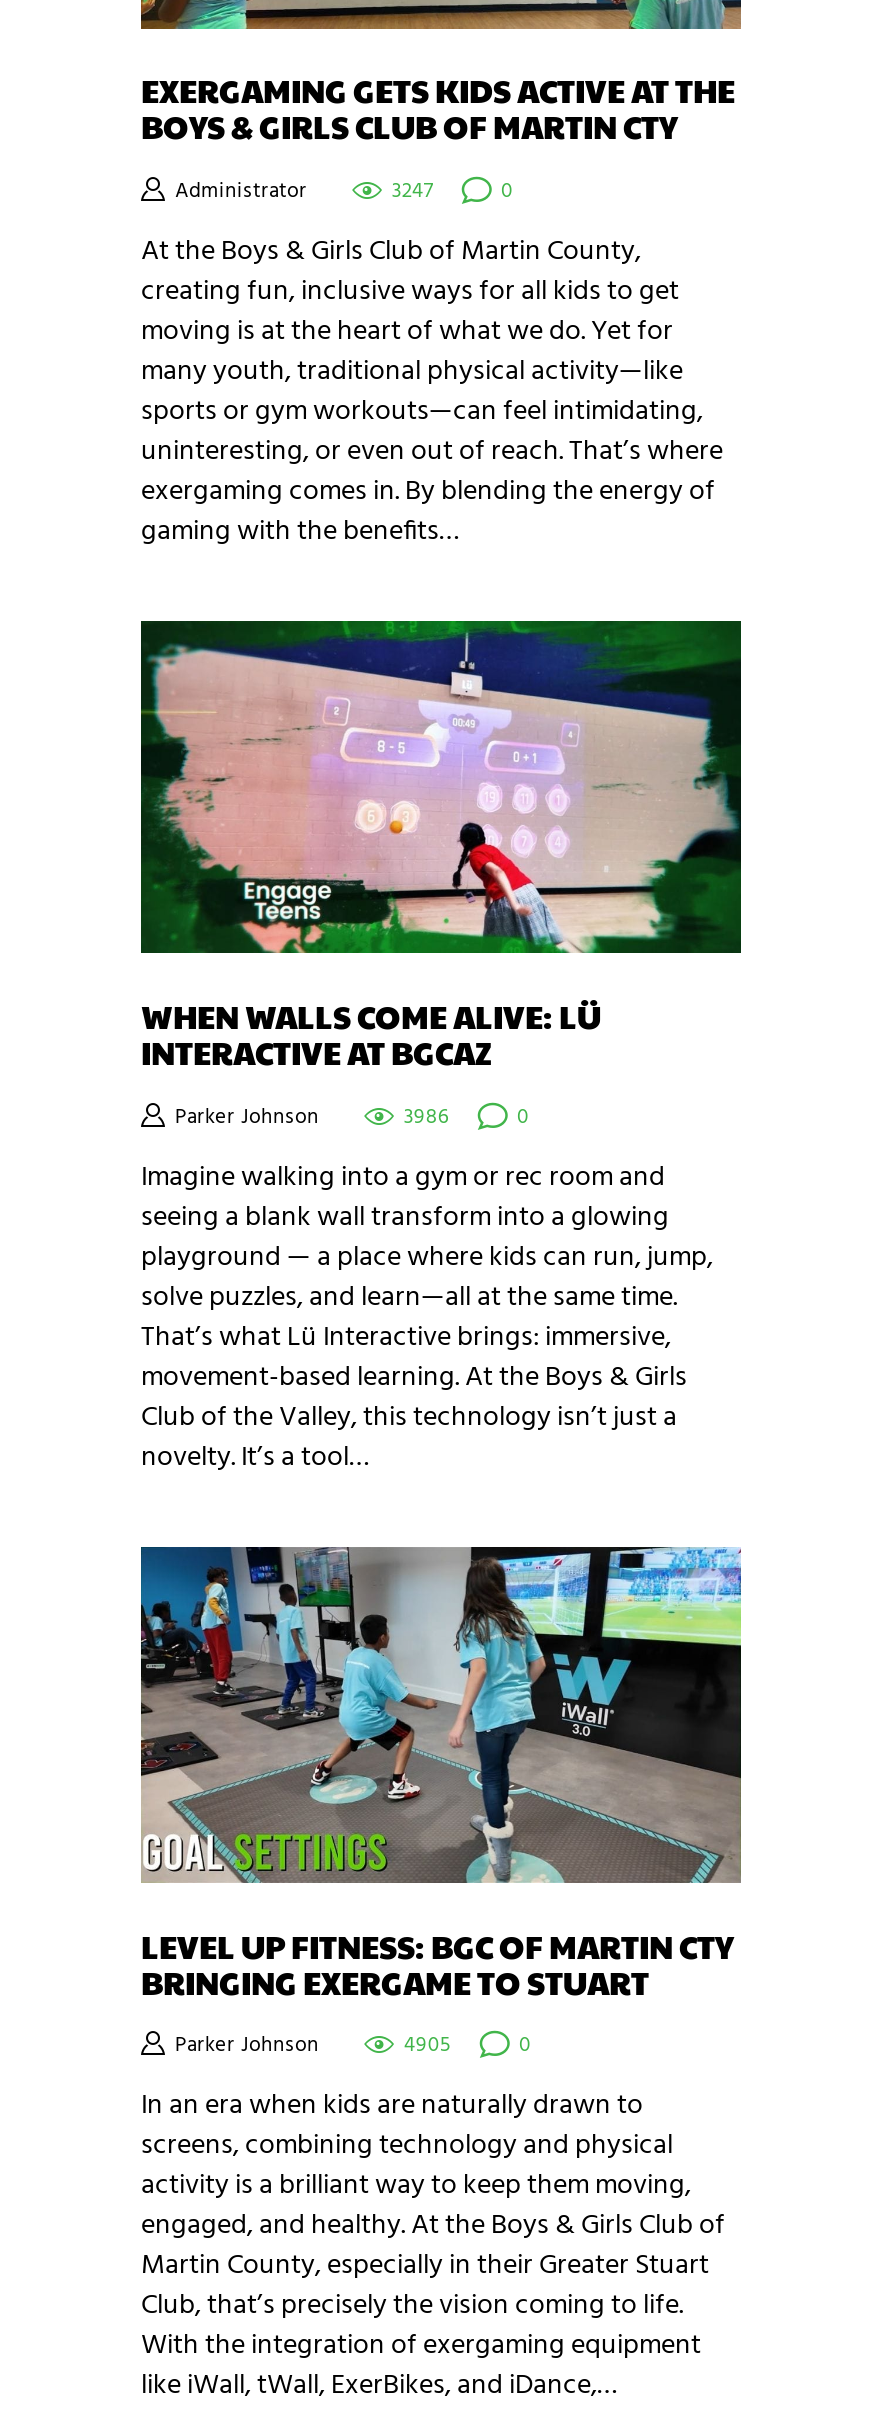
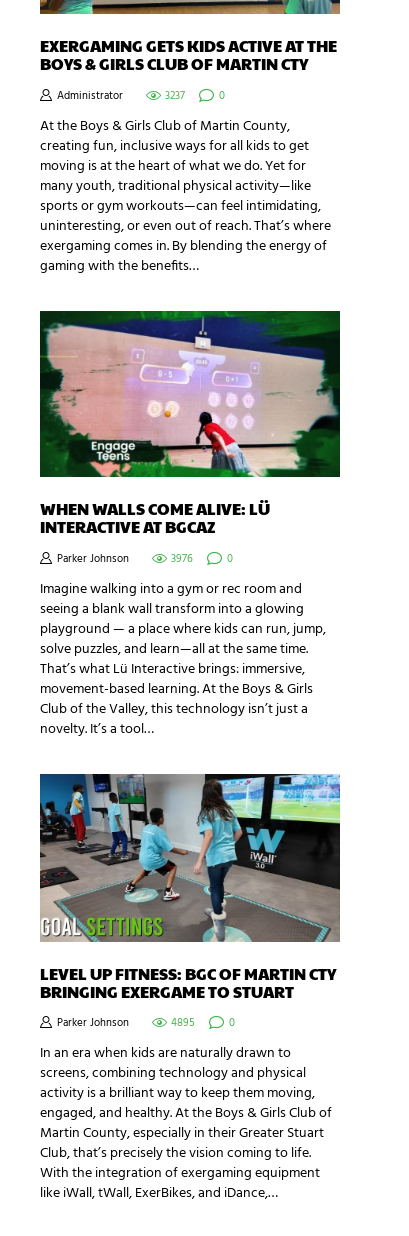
[392,175,513,209] 3247 0 -> [165,87,225,104] 3237 0
[404,1101,529,1135] 3986 0 -> [171,551,233,568] 3976 0
[404,2030,531,2064] 4905 0 -> [171,1015,235,1032] 4895 0

